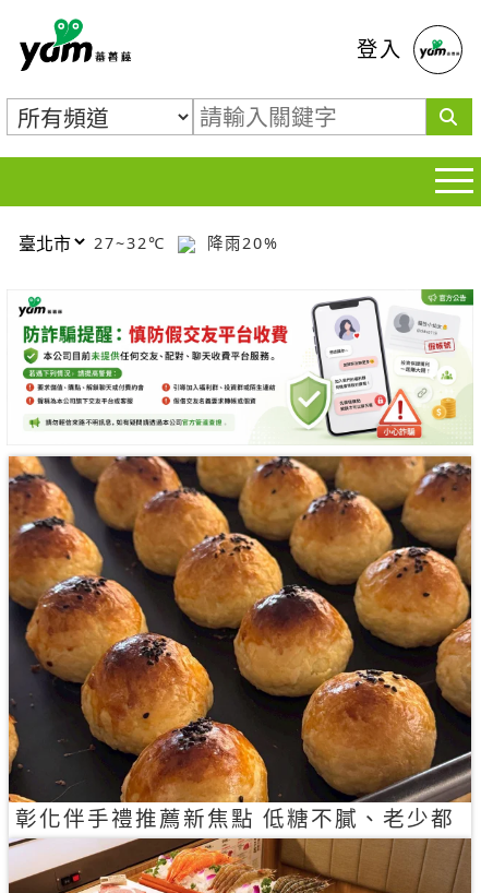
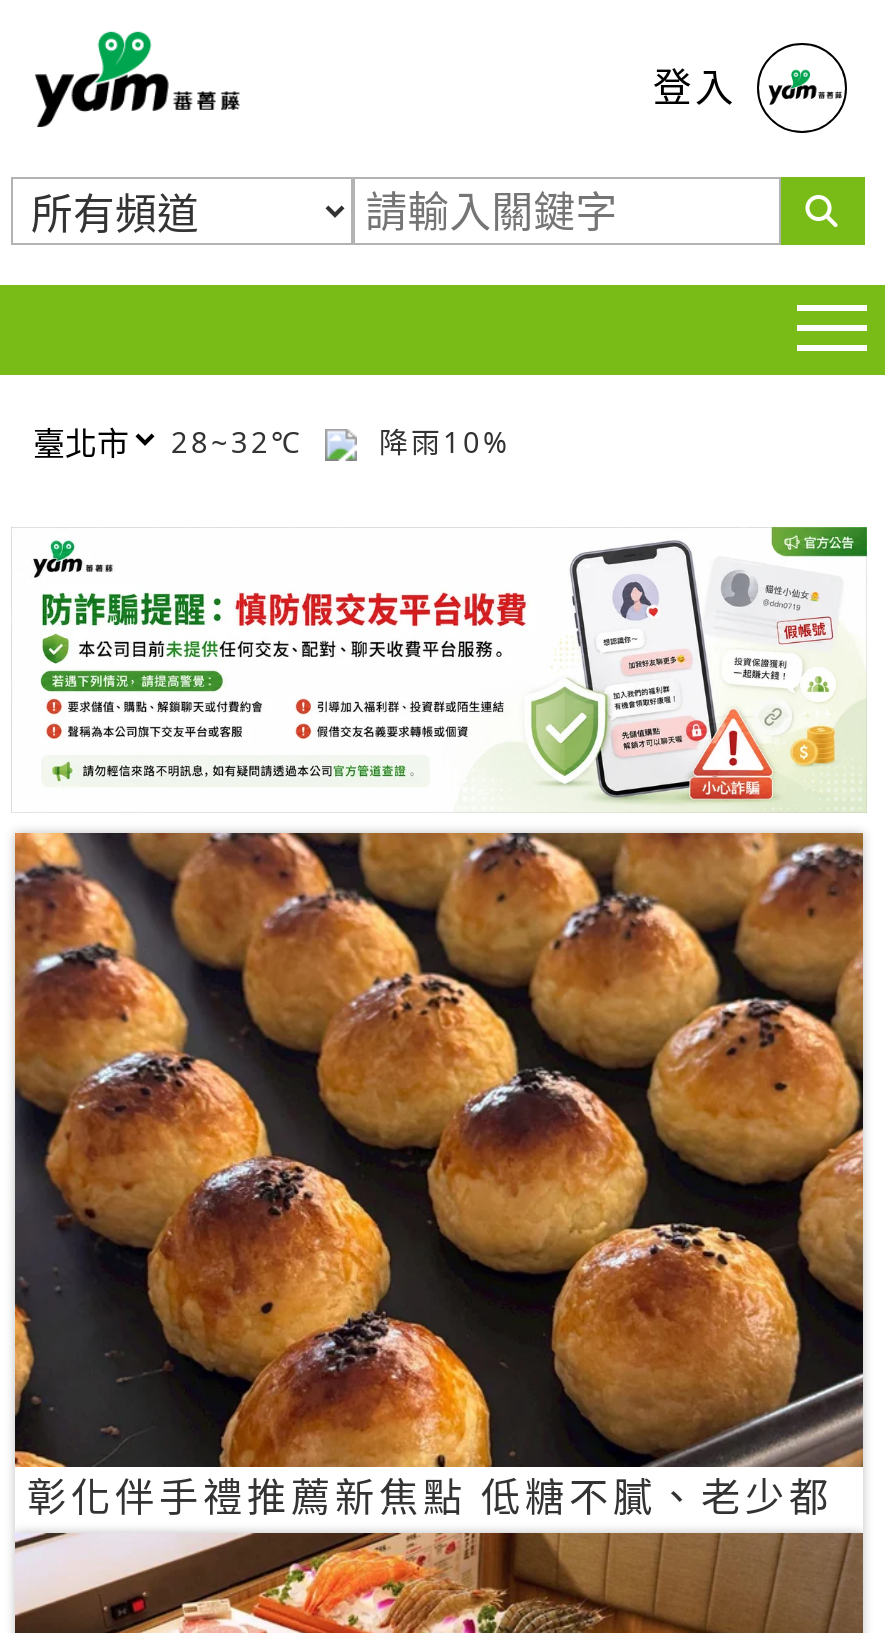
[94,232,172,253] 27~32℃ -> [171,422,315,460] 28~32℃
[201,232,279,253] 降雨20% -> [367,422,511,460] 降雨10%

